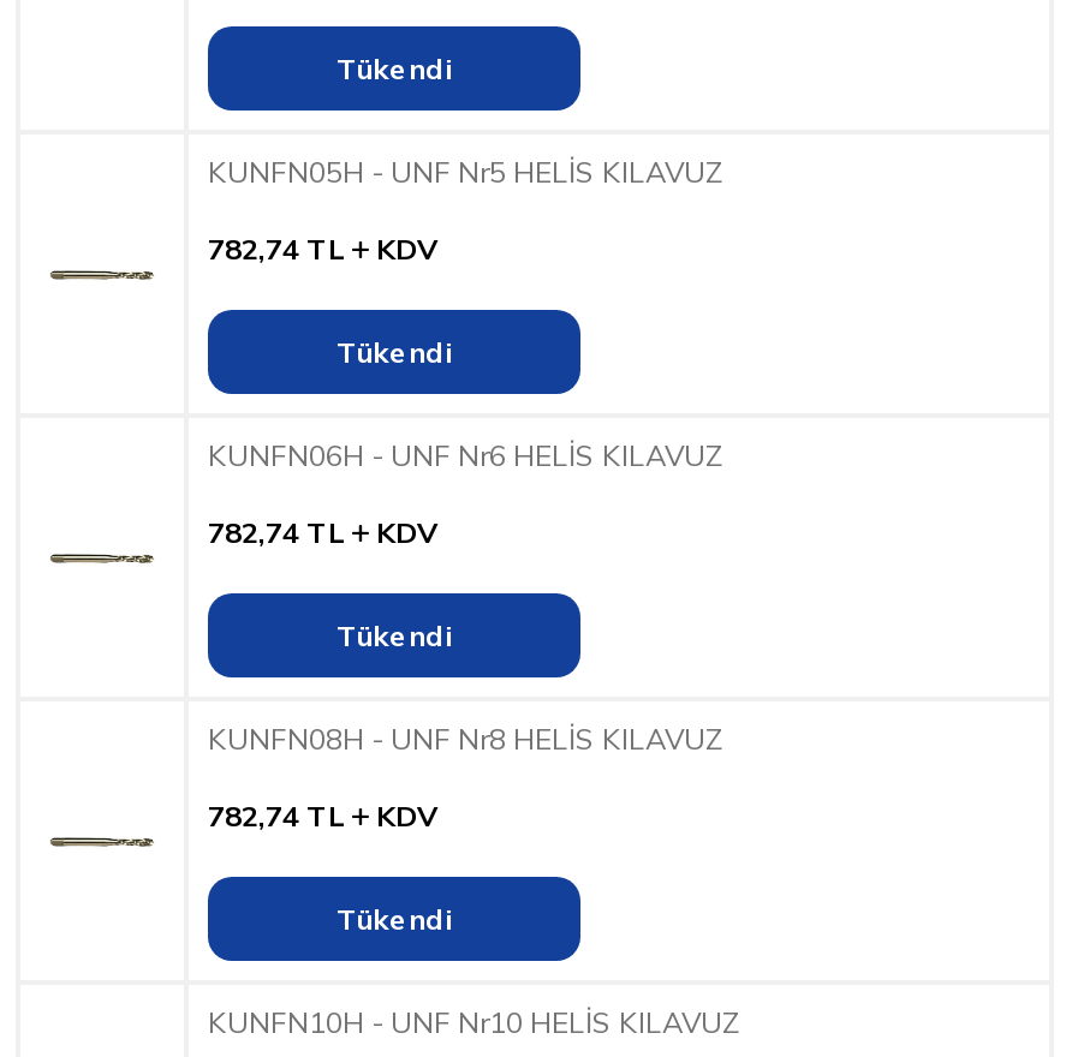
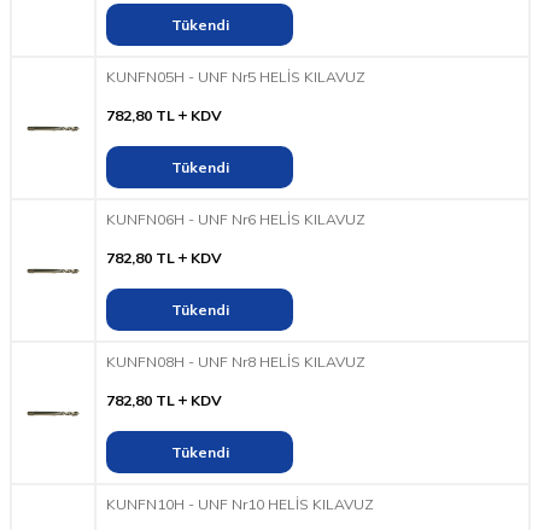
[208,231,439,267] 782,74 TL KDV -> [106,106,222,125] 782,80 TL KDV
[208,515,439,551] 782,74 TL KDV -> [106,249,222,267] 782,80 TL KDV
[208,798,439,834] 782,74 TL KDV -> [106,391,222,410] 782,80 TL KDV

